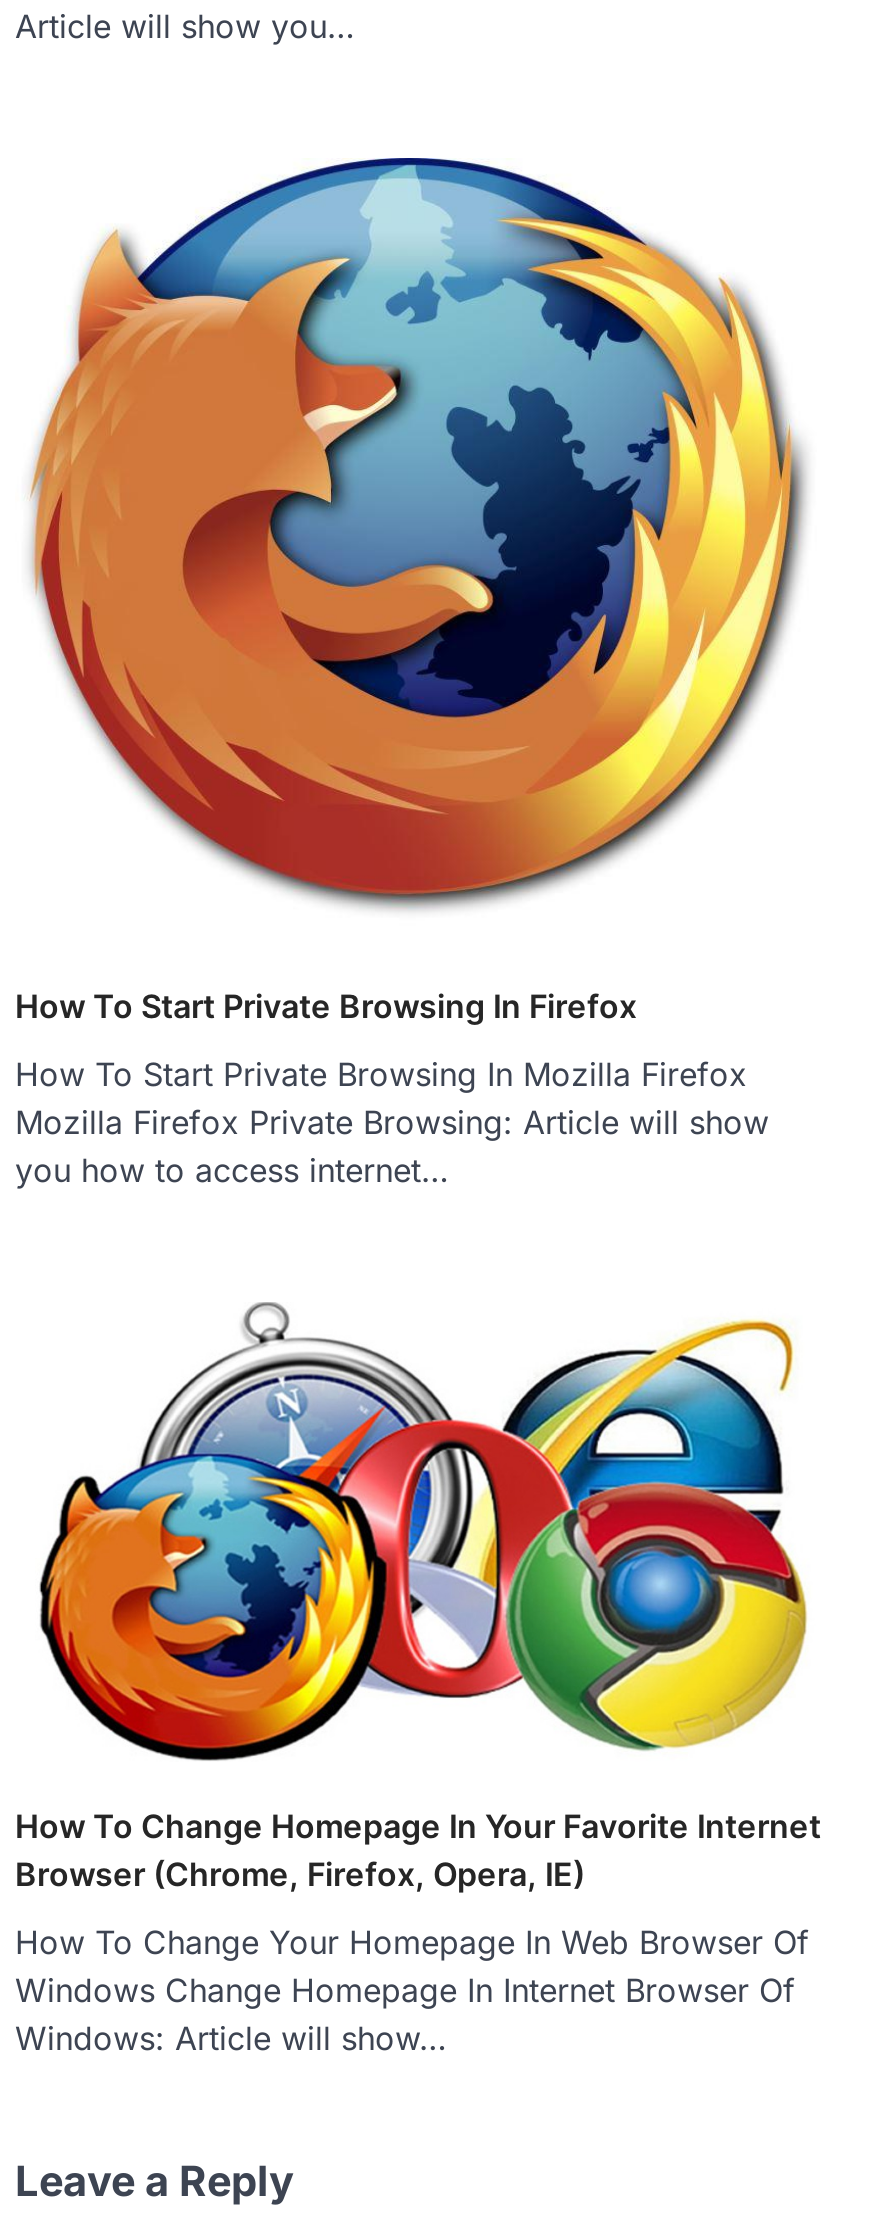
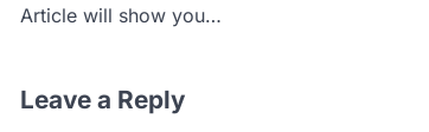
[15,156,807,1191] [image] | How To Start Private Browsing In Firefox | How To Start Private Browsing In Mozilla Firefox | Mozilla Firefox Private Browsing: Article will show | you how to access internet… -> none
[15,1300,821,2058] [image] | How To Change Homepage In Your Favorite Internet | Browser (Chrome, Firefox, Opera, IE) | How To Change Your Homepage In Web Browser Of | Windows Change Homepage In Internet Browser Of | Windows: Article will show… -> none

